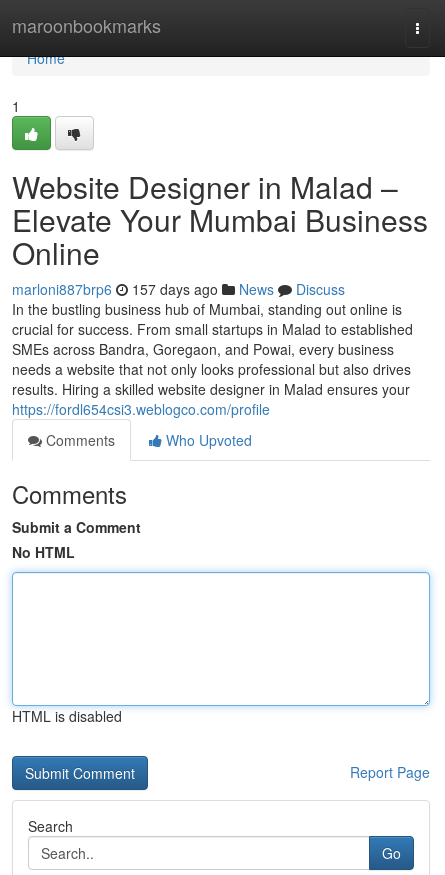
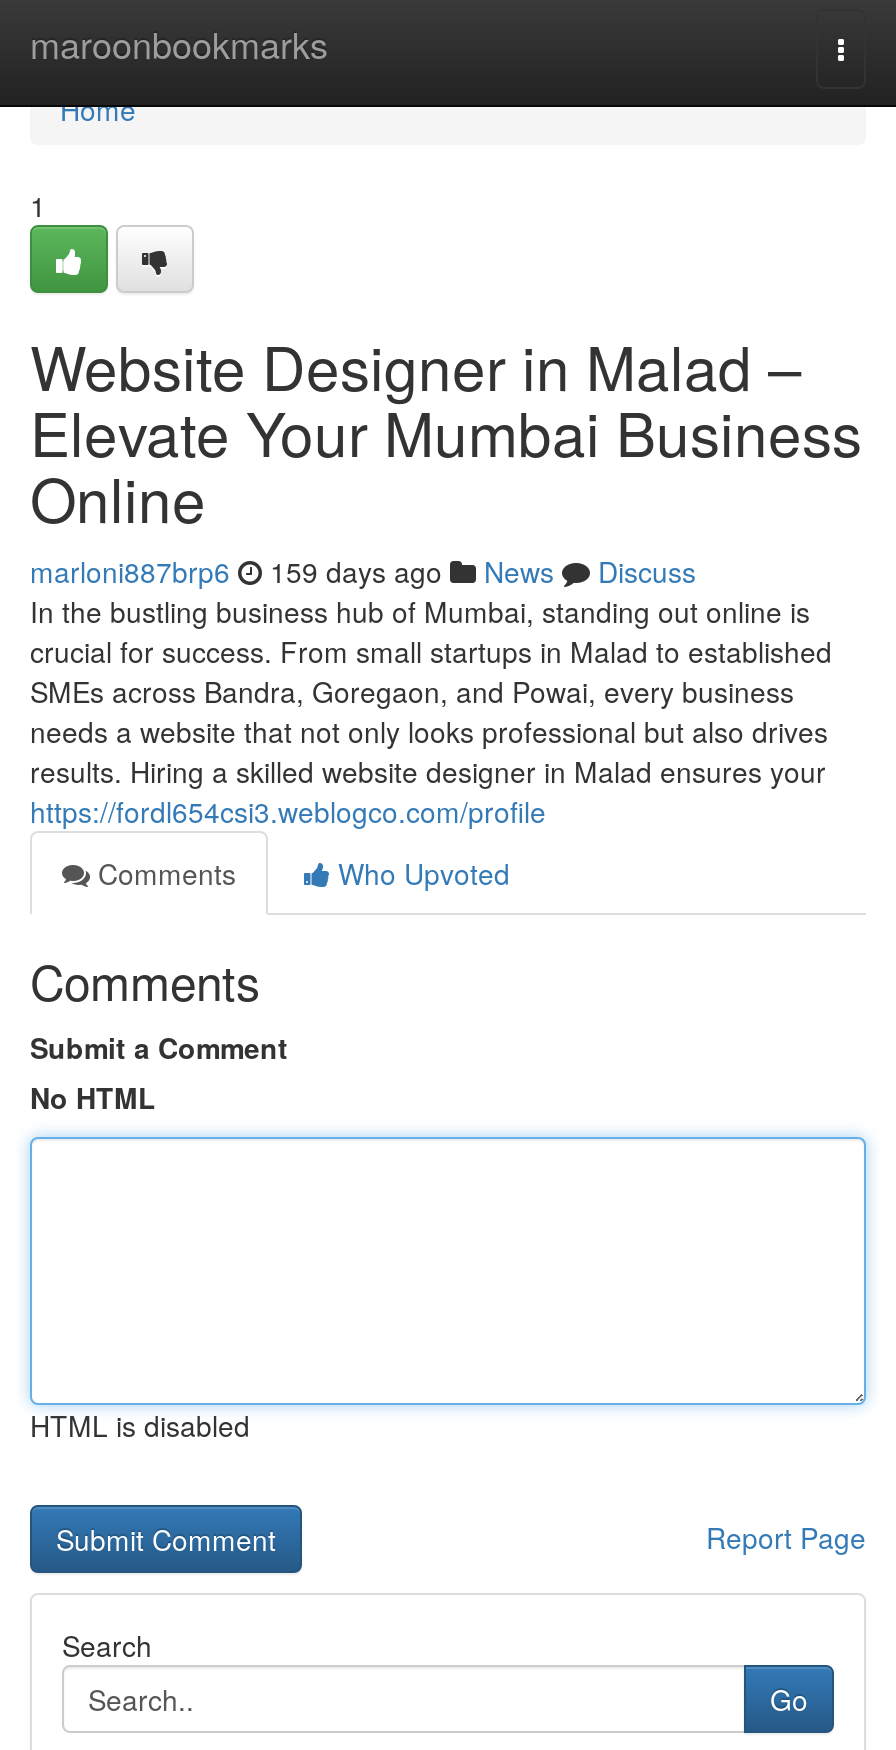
[12,279,345,299] marloni887brp6 157 days ago News Discuss -> [30,551,696,591] marloni887brp6 159 days ago News Discuss

